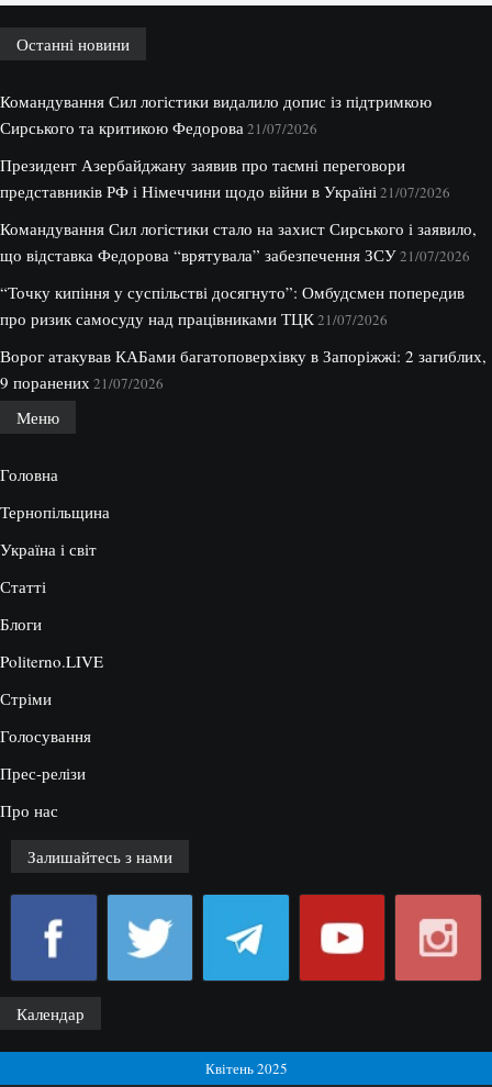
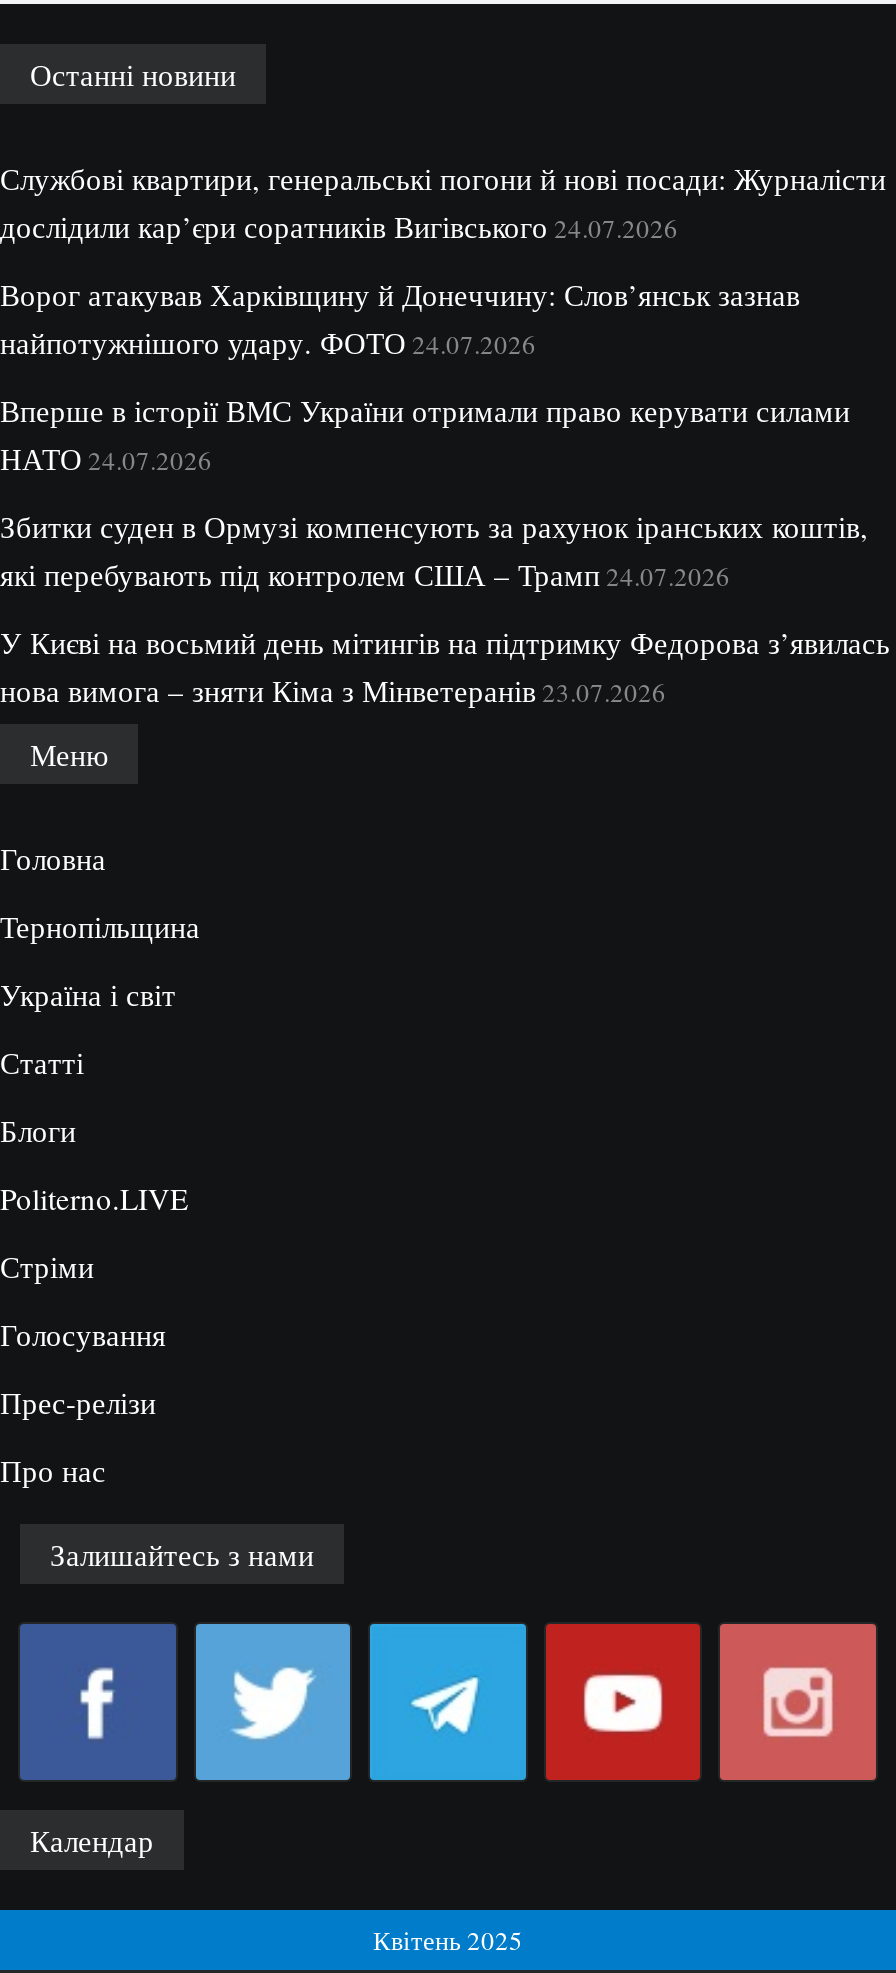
[0,90,432,138] Командування Сил логістики видалило допис із підтримкою | Сирського та критикою Федорова 21/07/2026 -> [0,158,886,246] Службові квартири, генеральські погони й нові посади: Журналісти | дослідили кар’єри соратників Вигівського 24.07.2026
[0,154,450,202] Президент Азербайджану заявив про таємні переговори | представників РФ і Німеччини щодо війни в Україні 21/07/2026 -> [0,274,800,362] Ворог атакував Харківщину й Донеччину: Слов’янськ зазнав | найпотужнішого удару. ФОТО 24.07.2026
[0,217,477,266] Командування Сил логістики стало на захист Сирського і заявило, | що відставка Федорова “врятувала” забезпечення ЗСУ 21/07/2026 -> [0,390,850,478] Вперше в історії ВМС України отримали право керувати силами | НАТО 24.07.2026
[0,281,465,329] “Точку кипіння у суспільстві досягнуто”: Омбудсмен попередив | про ризик самосуду над працівниками ТЦК 21/07/2026 -> [0,506,868,594] Збитки суден в Ормузі компенсують за рахунок іранських коштів, | які перебувають під контролем США – Трамп 24.07.2026
[0,345,487,393] Ворог атакував КАБами багатоповерхівку в Запоріжжі: 2 загиблих, | 9 поранених 21/07/2026 -> [0,622,890,710] У Києві на восьмий день мітингів на підтримку Федорова з’явилась | нова вимога – зняти Кіма з Мінветеранів 23.07.2026

